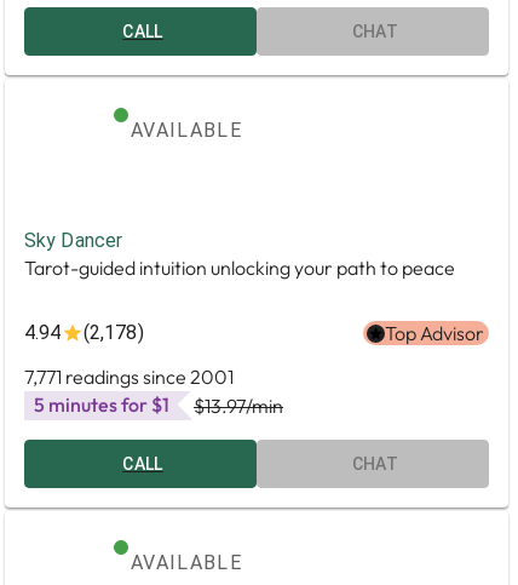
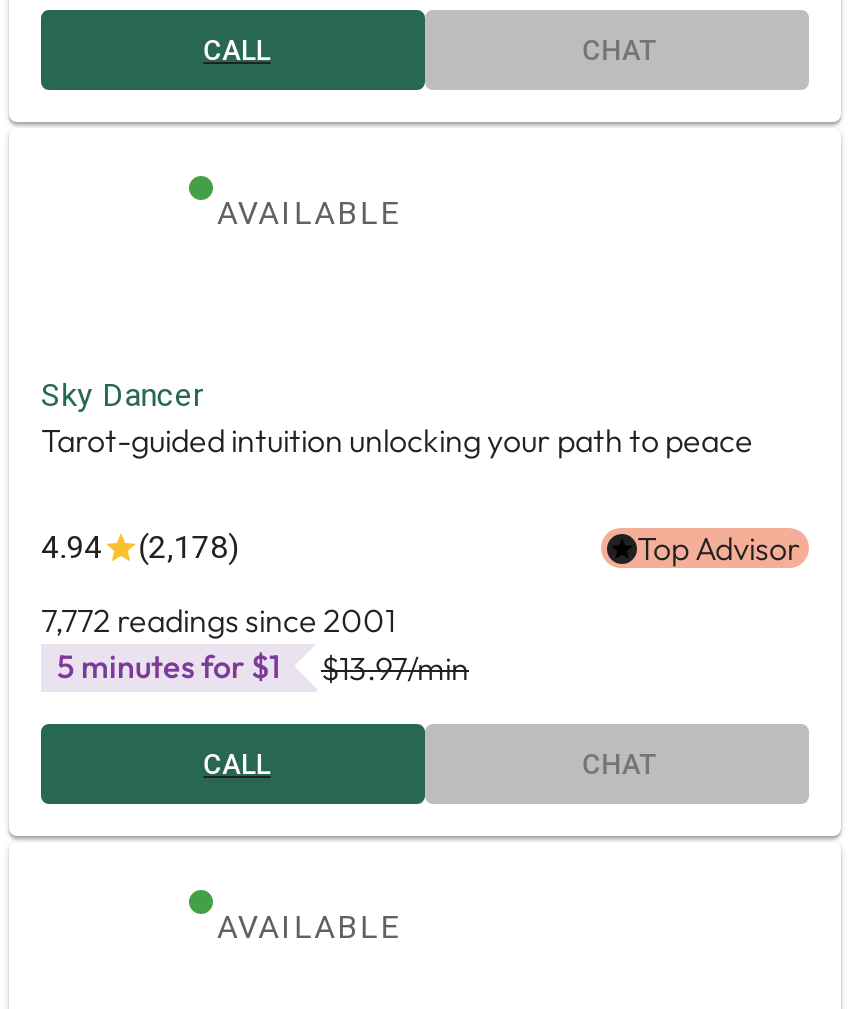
[24,365,234,389] 7,771 readings since 2001 -> [41,600,395,640] 7,772 readings since 2001

